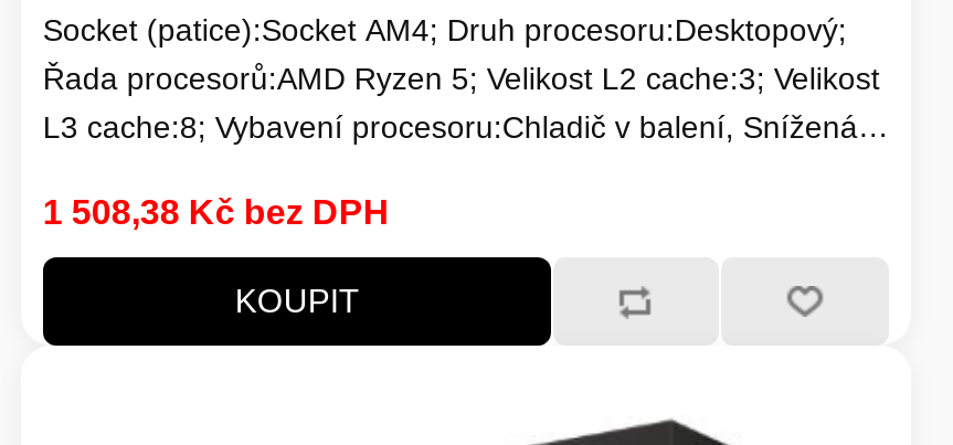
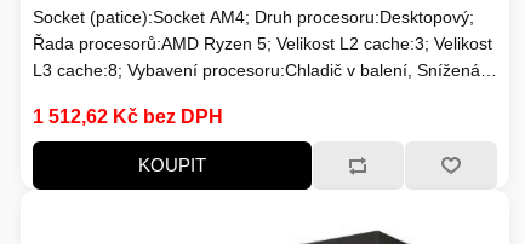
[43,192,390,230] 1 508,38 Kč bez DPH -> [33,106,223,126] 1 512,62 Kč bez DPH

